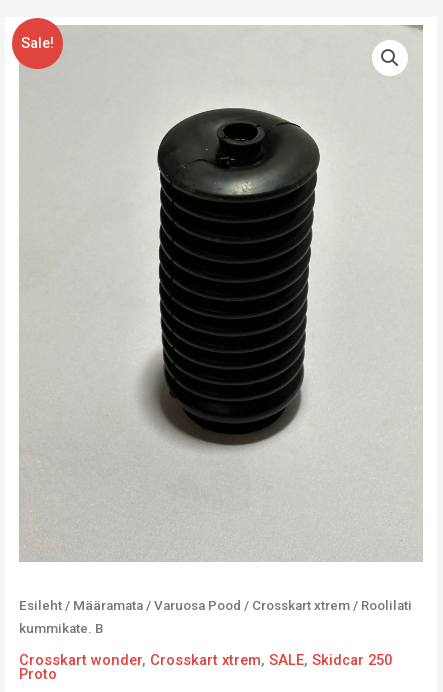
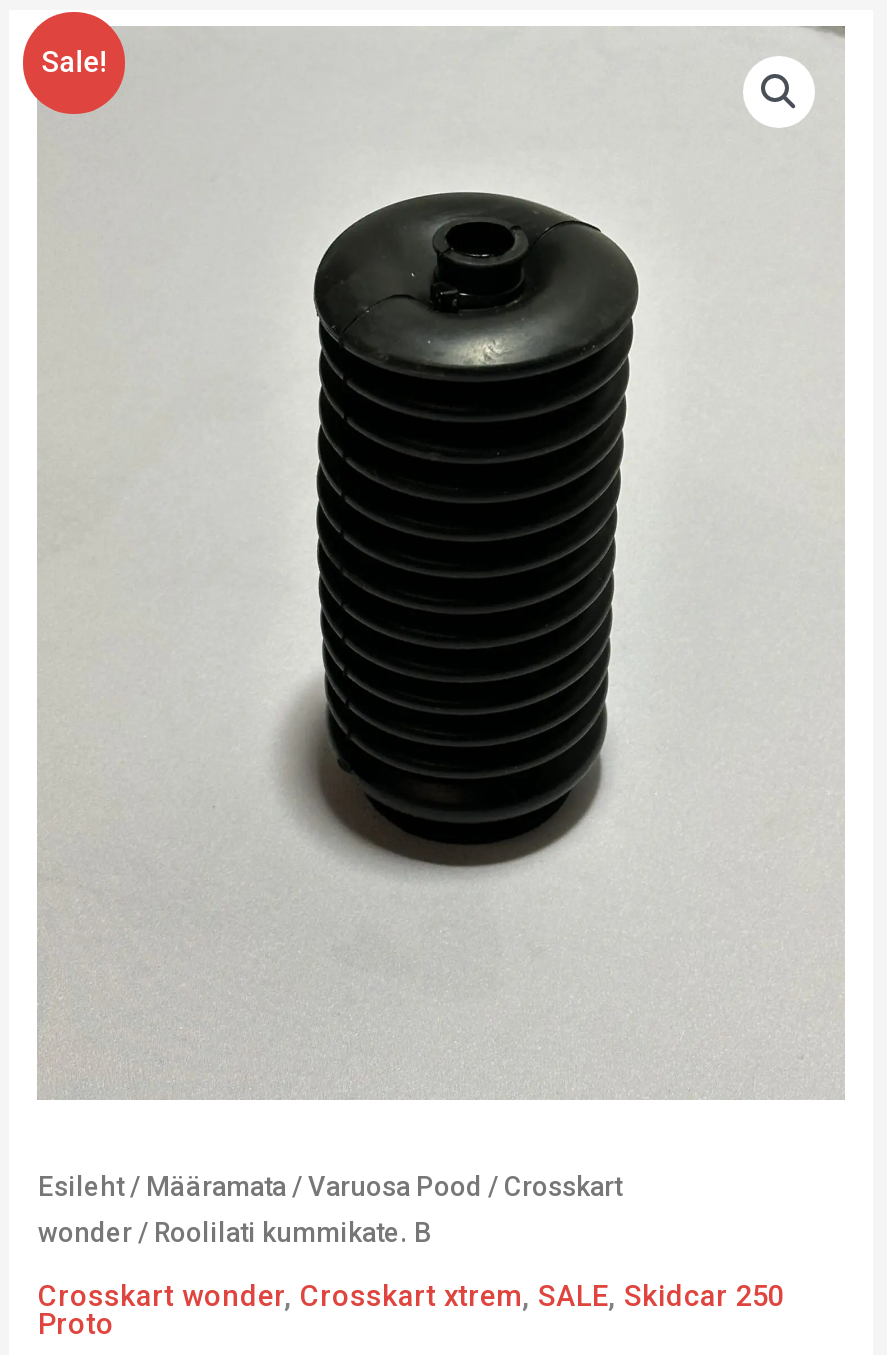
[19,598,412,613] Esileht / Määramata / Varuosa Pood / Crosskart xtrem / Roolilati -> [38,1171,622,1201] Esileht / Määramata / Varuosa Pood / Crosskart
[19,621,104,636] kummikate. B -> [38,1217,432,1247] wonder / Roolilati kummikate. B

